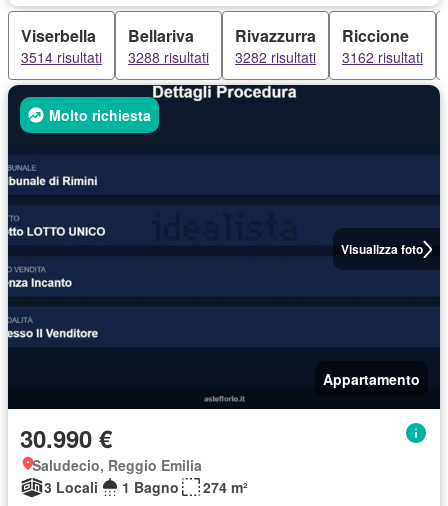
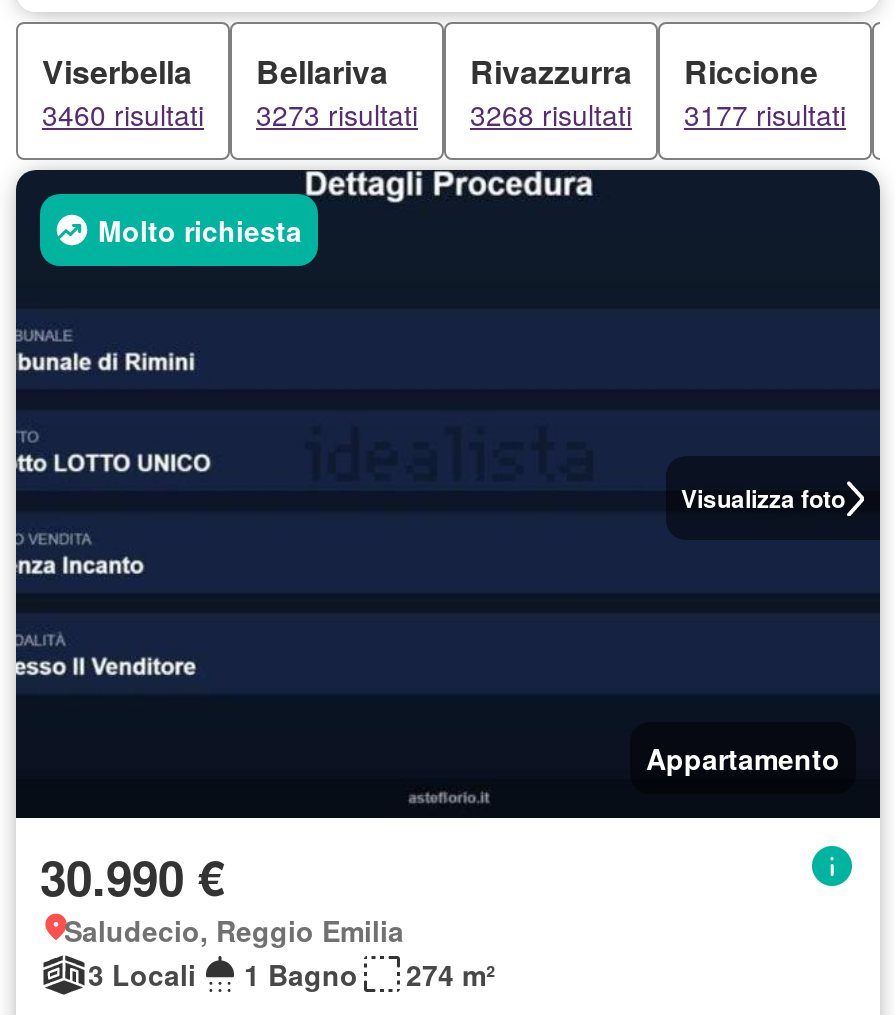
[21,47,102,67] 3514 risultati -> [42,94,204,134] 3460 risultati
[128,47,209,67] 3288 risultati -> [256,94,418,134] 3273 risultati
[235,47,316,67] 3282 risultati -> [470,94,632,134] 3268 risultati
[342,47,423,67] 3162 risultati -> [684,94,846,134] 3177 risultati

